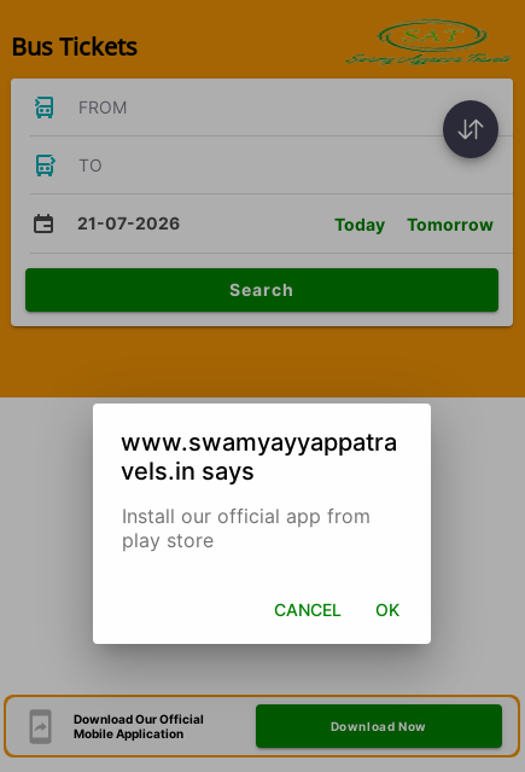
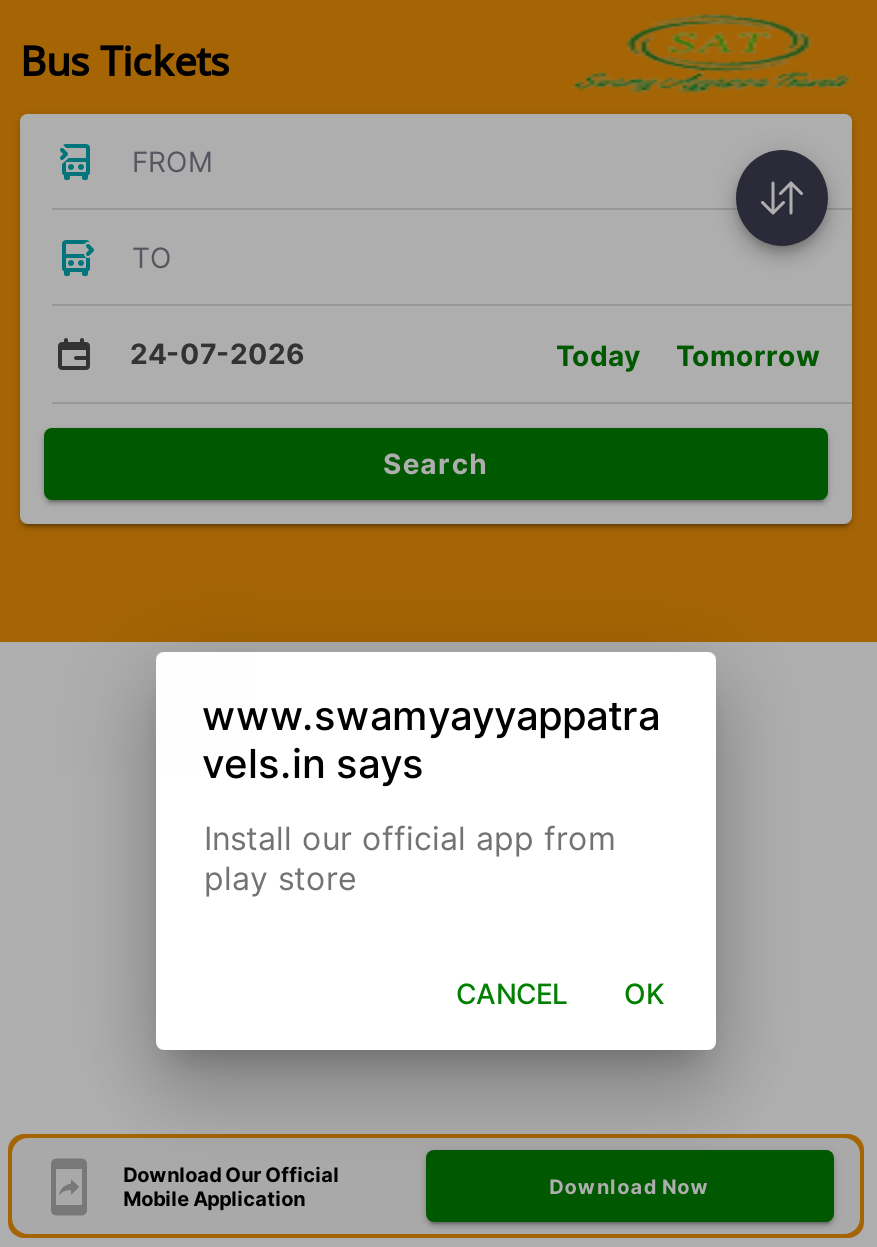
[77,213,180,233] 21-07-2026 -> [130,336,304,370] 24-07-2026

